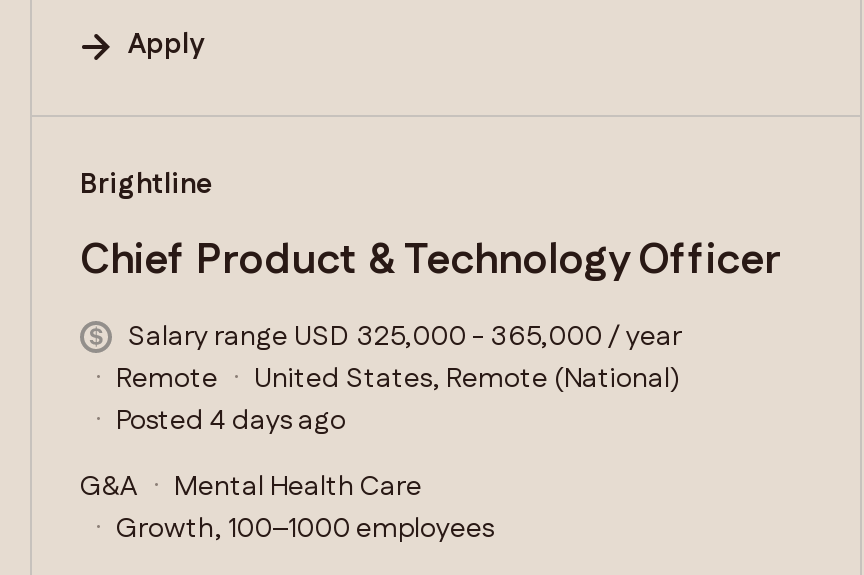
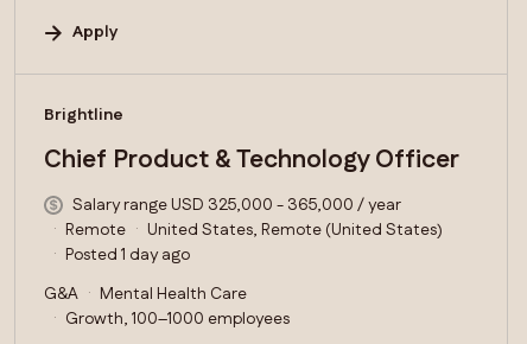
[116,359,680,441] United States, Remote (National) | Posted 4 days ago -> [65,218,443,267] United States, Remote (United States) | Posted 1 day ago

